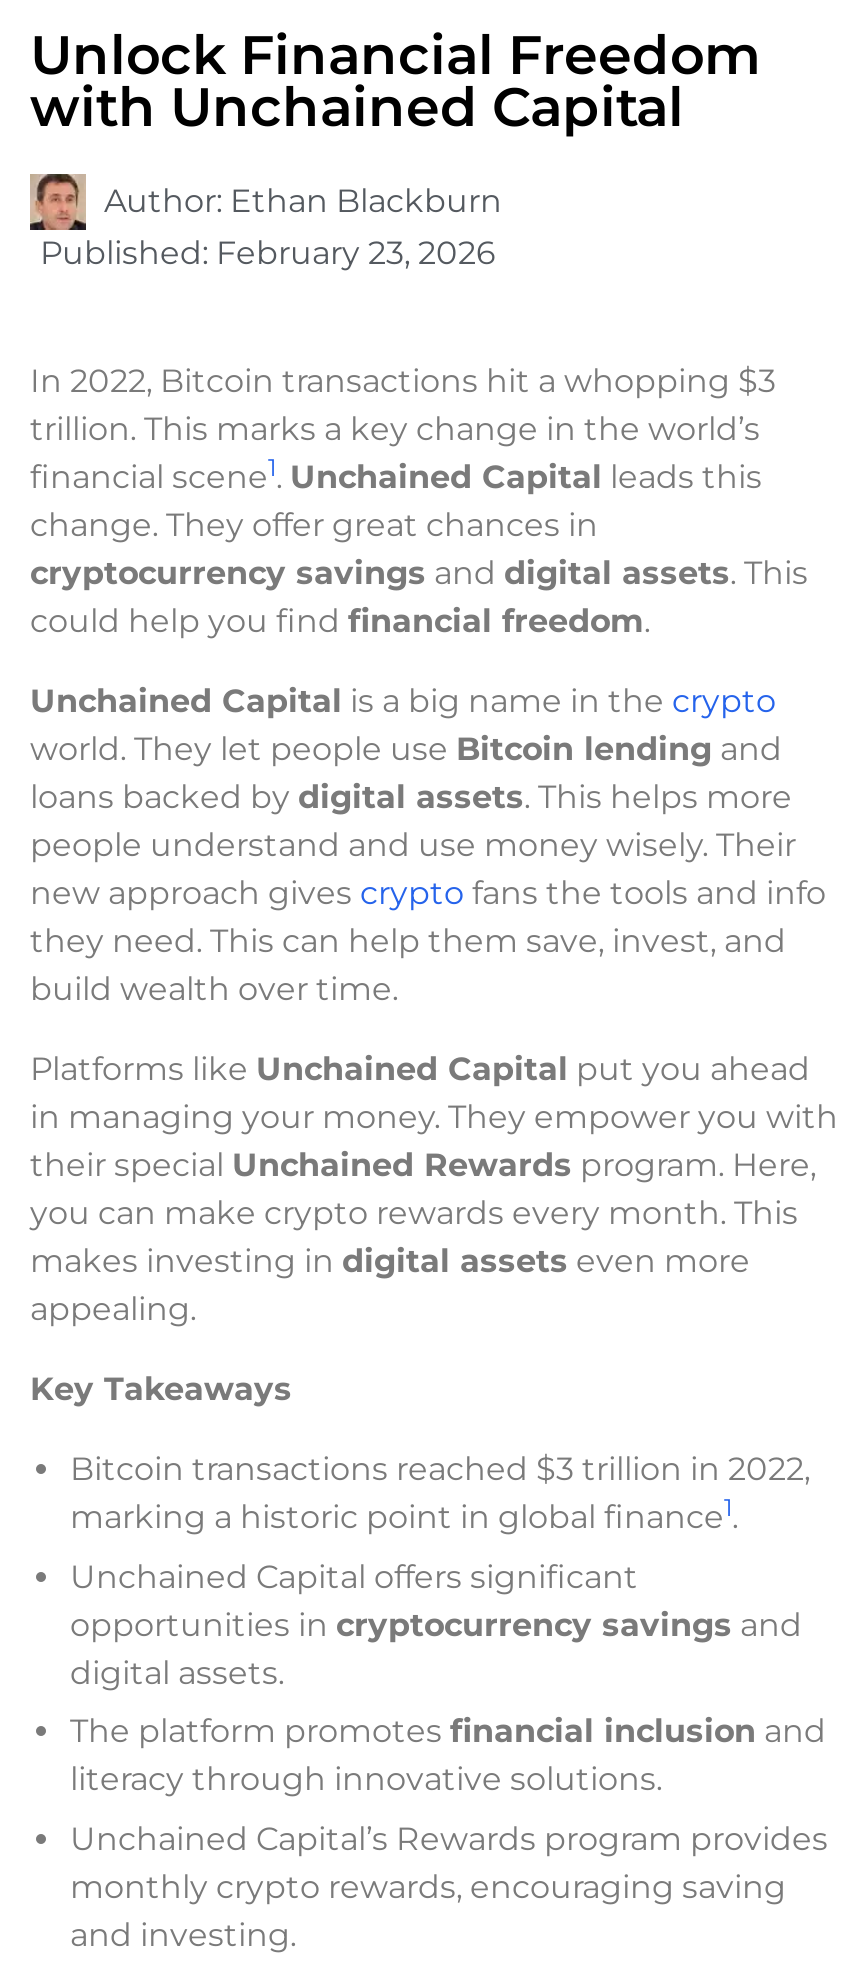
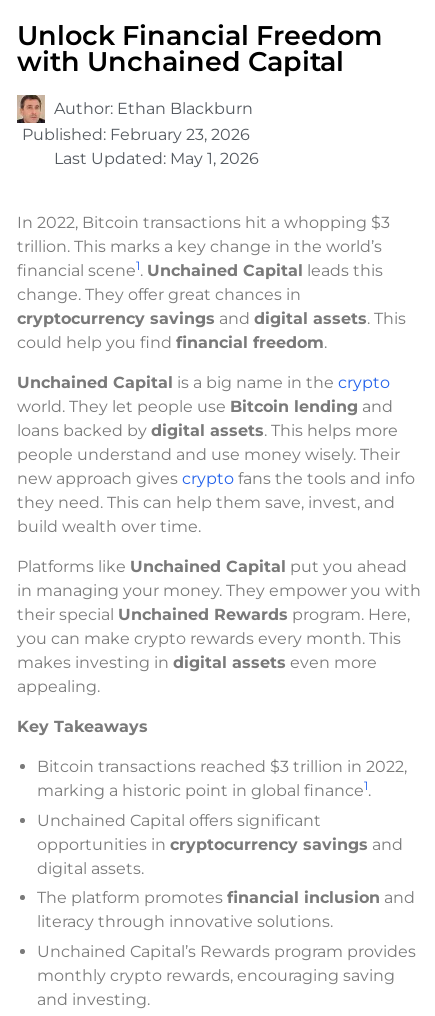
none -> [54,149,259,168] Last Updated: May 1, 2026

